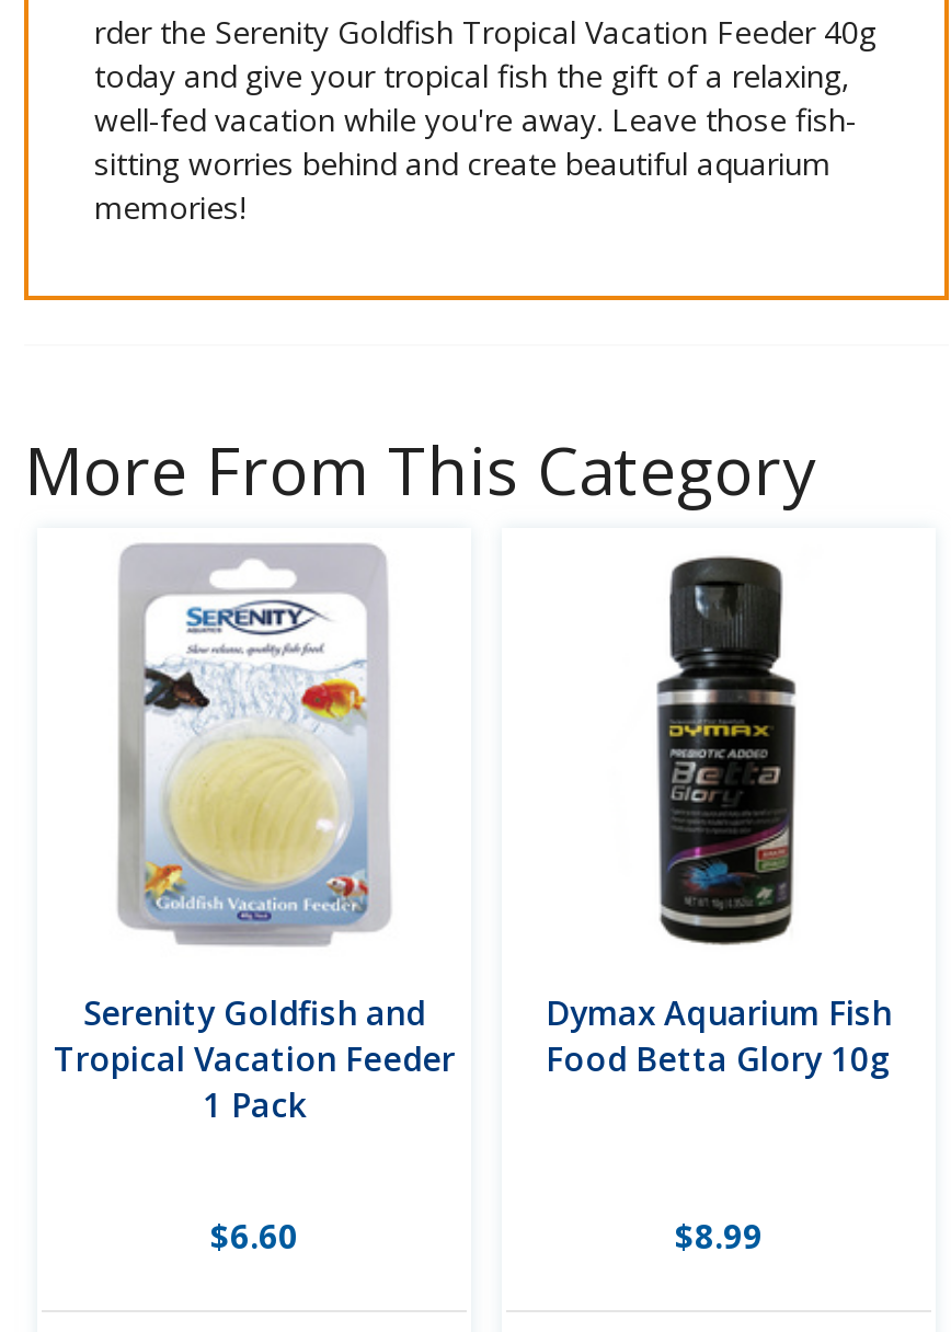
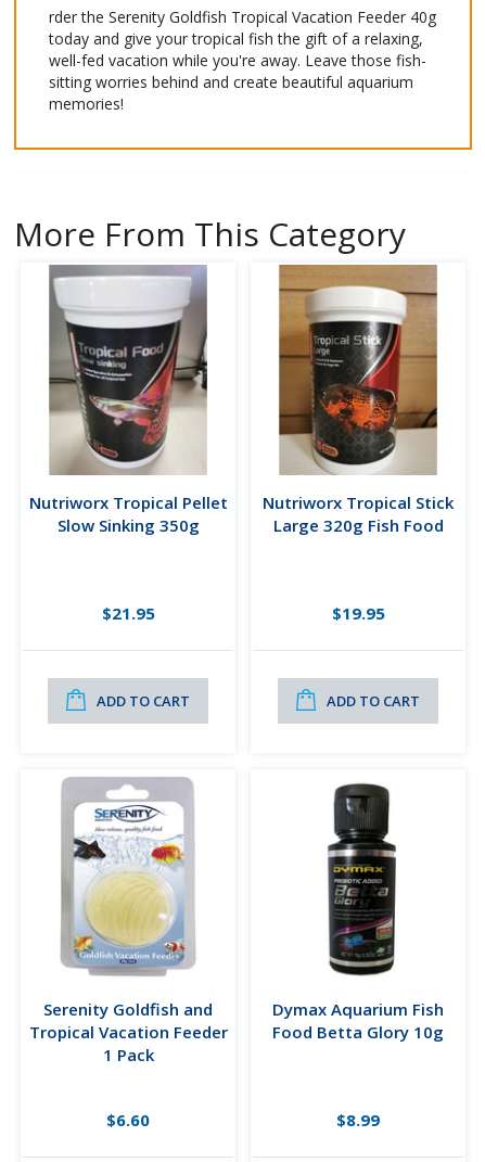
none -> [29,264,227,536] [image] | Nutriworx Tropical Pellet | Slow Sinking 350g
none -> [97,691,190,711] ADD TO CART
none -> [101,602,155,624] $21.95
none -> [263,264,454,536] [image] | Nutriworx Tropical Stick | Large 320g Fish Food
none -> [327,691,420,711] ADD TO CART
none -> [331,602,385,624] $19.95

